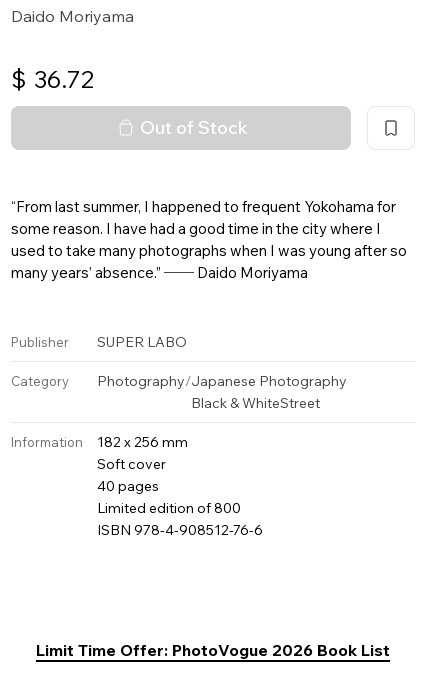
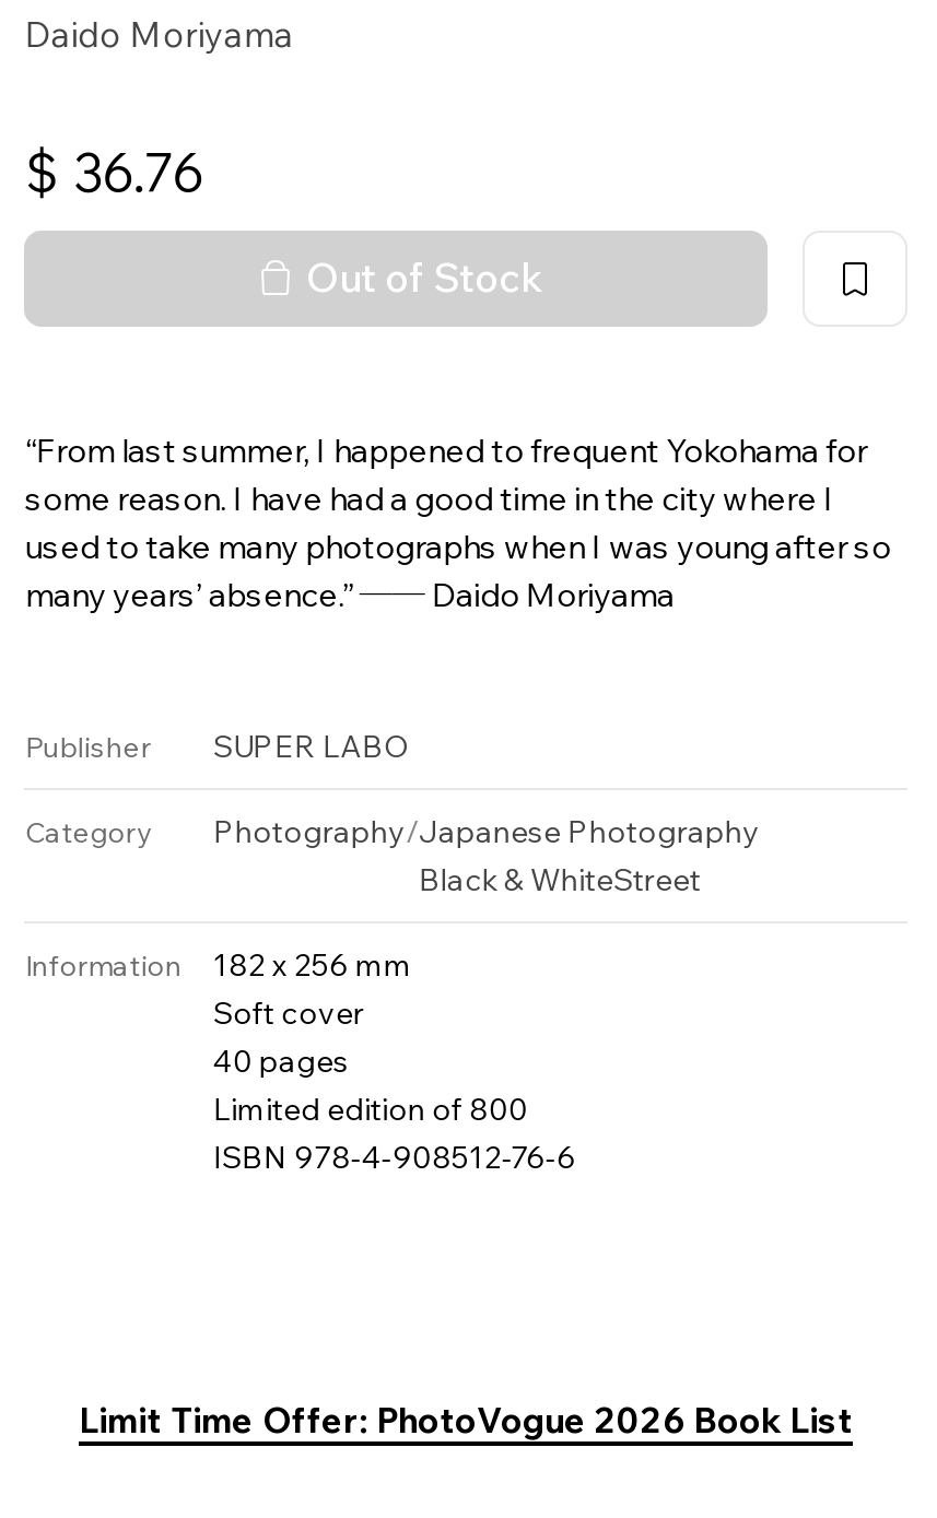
[11,63,94,93] $ 36.72 -> [25,138,202,203] $ 36.76

